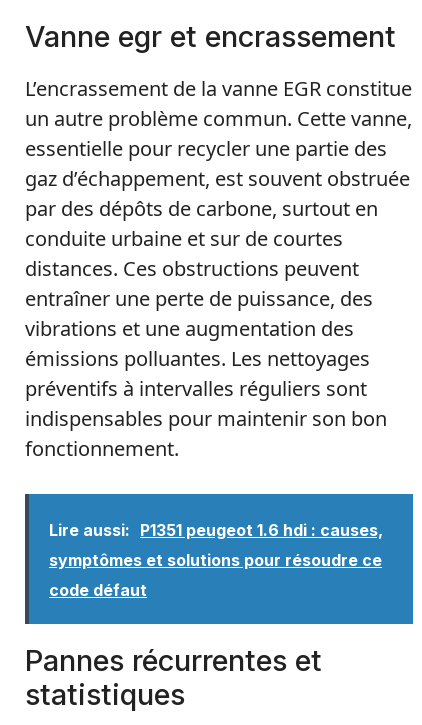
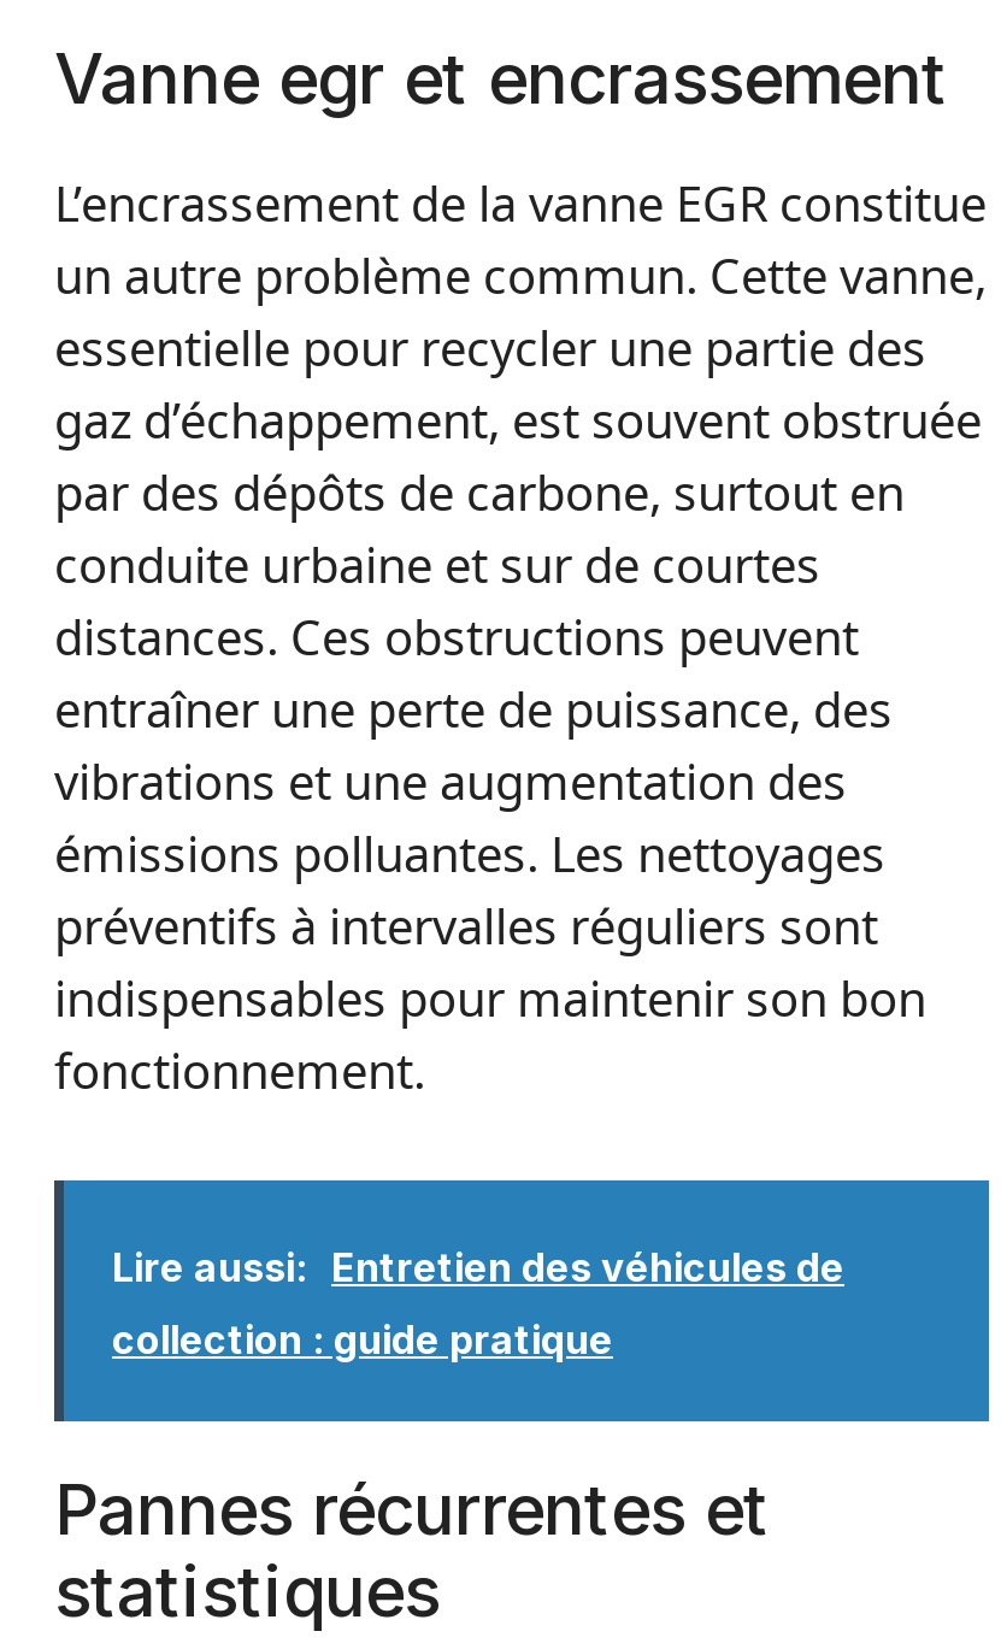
[49,520,383,600] Lire aussi: P1351 peugeot 1.6 hdi : causes, | symptômes et solutions pour résoudre ce | code défaut -> [112,1242,844,1362] Lire aussi: Entretien des véhicules de | collection : guide pratique

